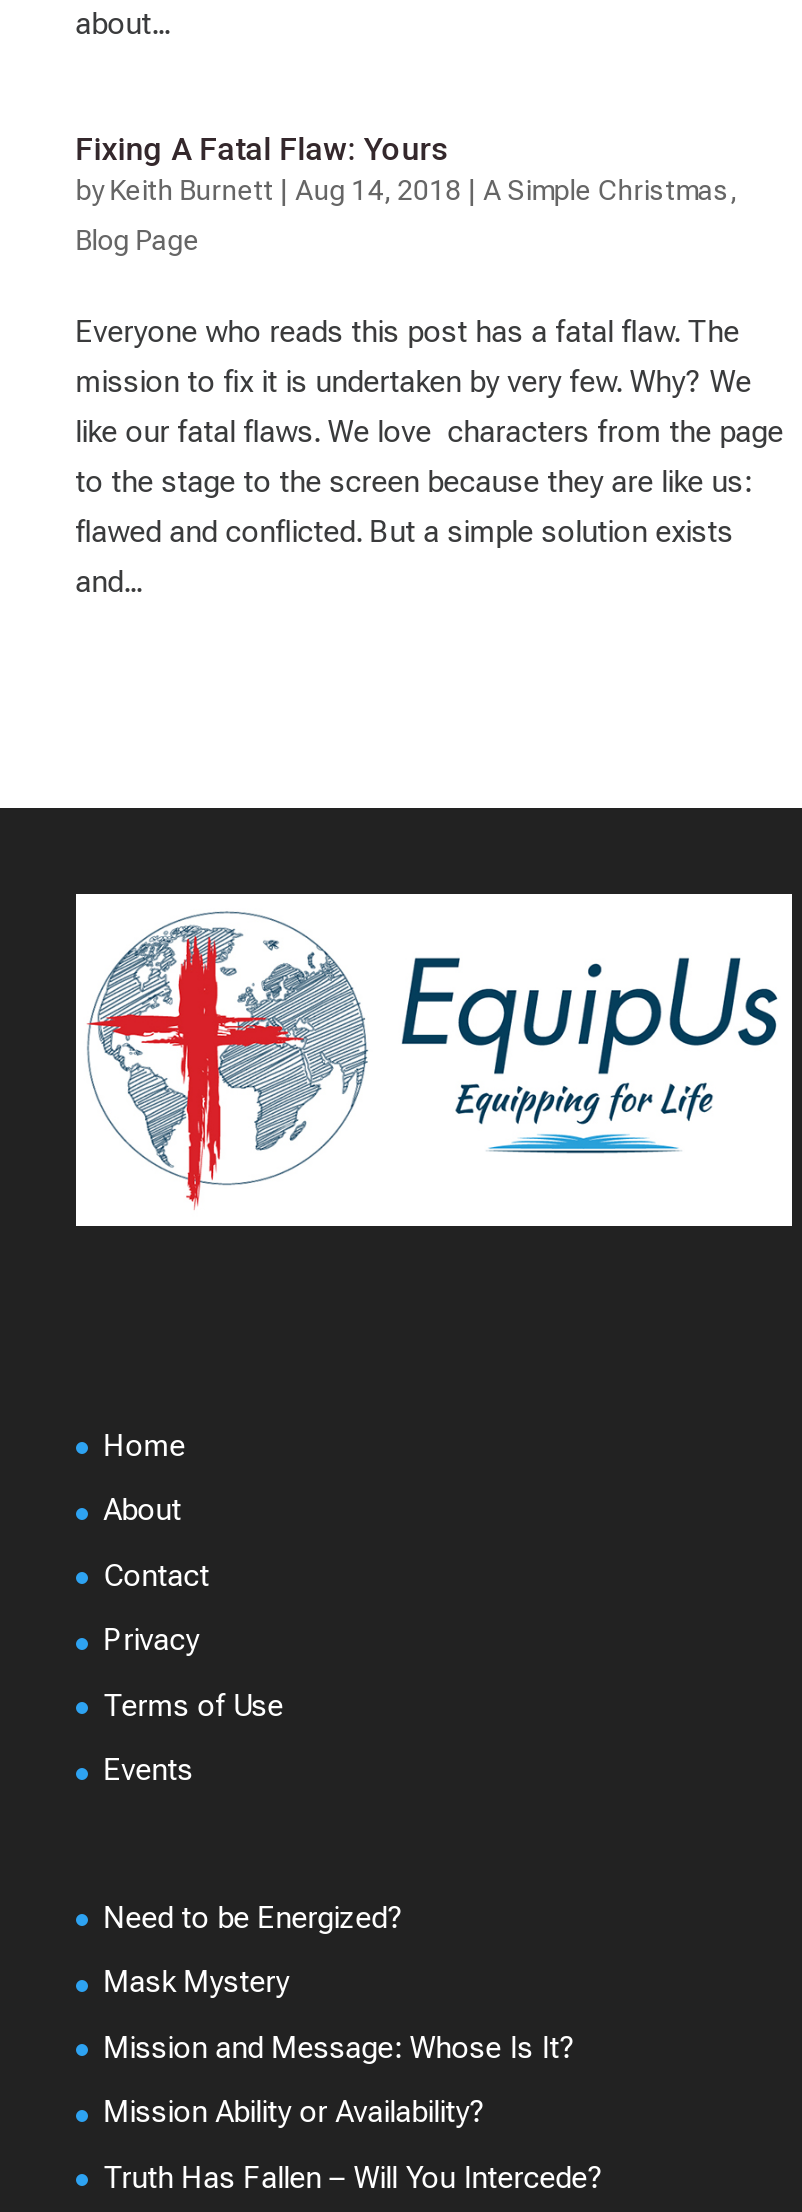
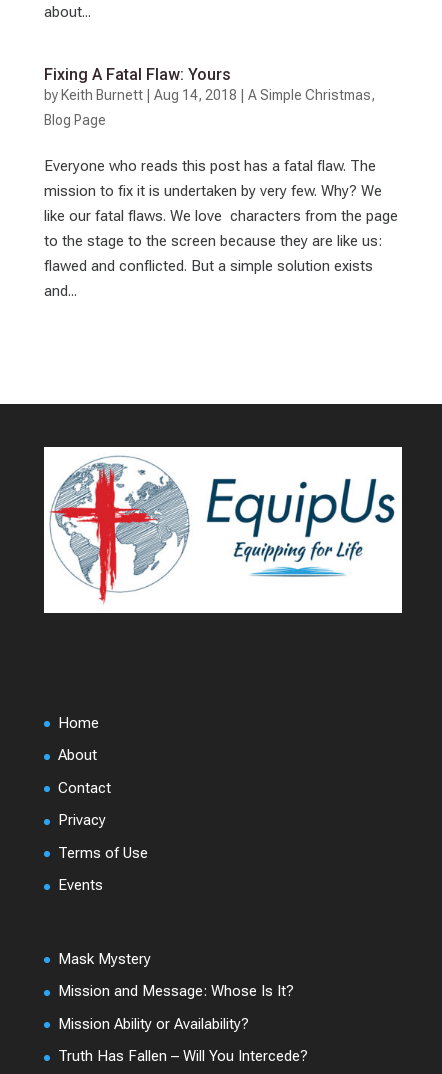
[104,1900,404,1936] Need to be Energized? -> none

